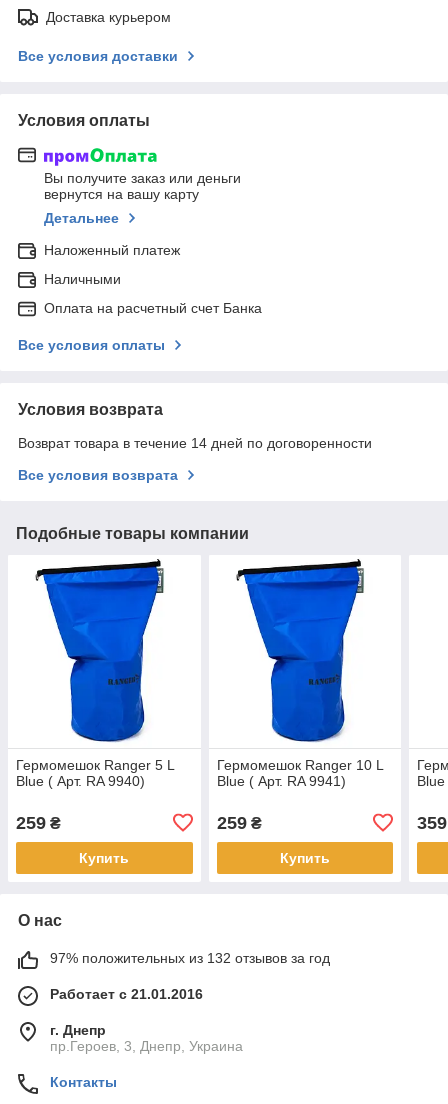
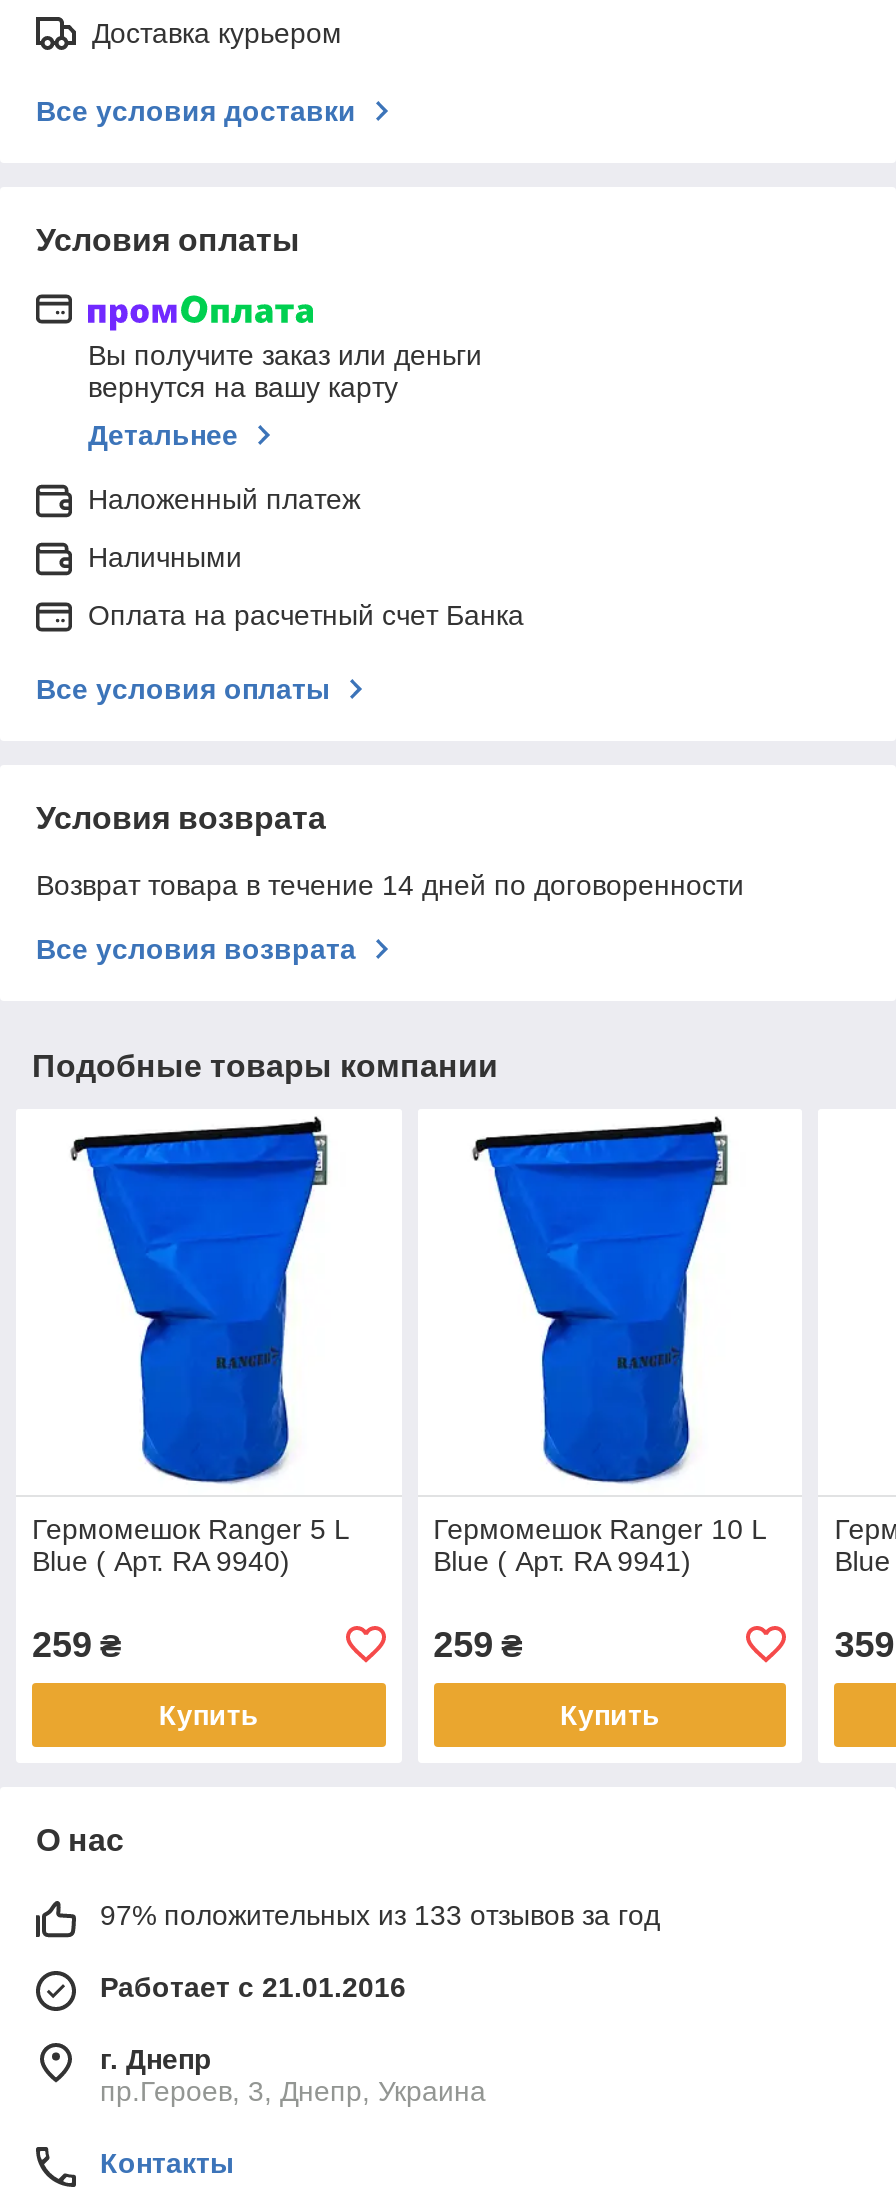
[50,950,330,966] 97% положительных из 132 отзывов за год -> [100,1899,660,1931] 97% положительных из 133 отзывов за год

